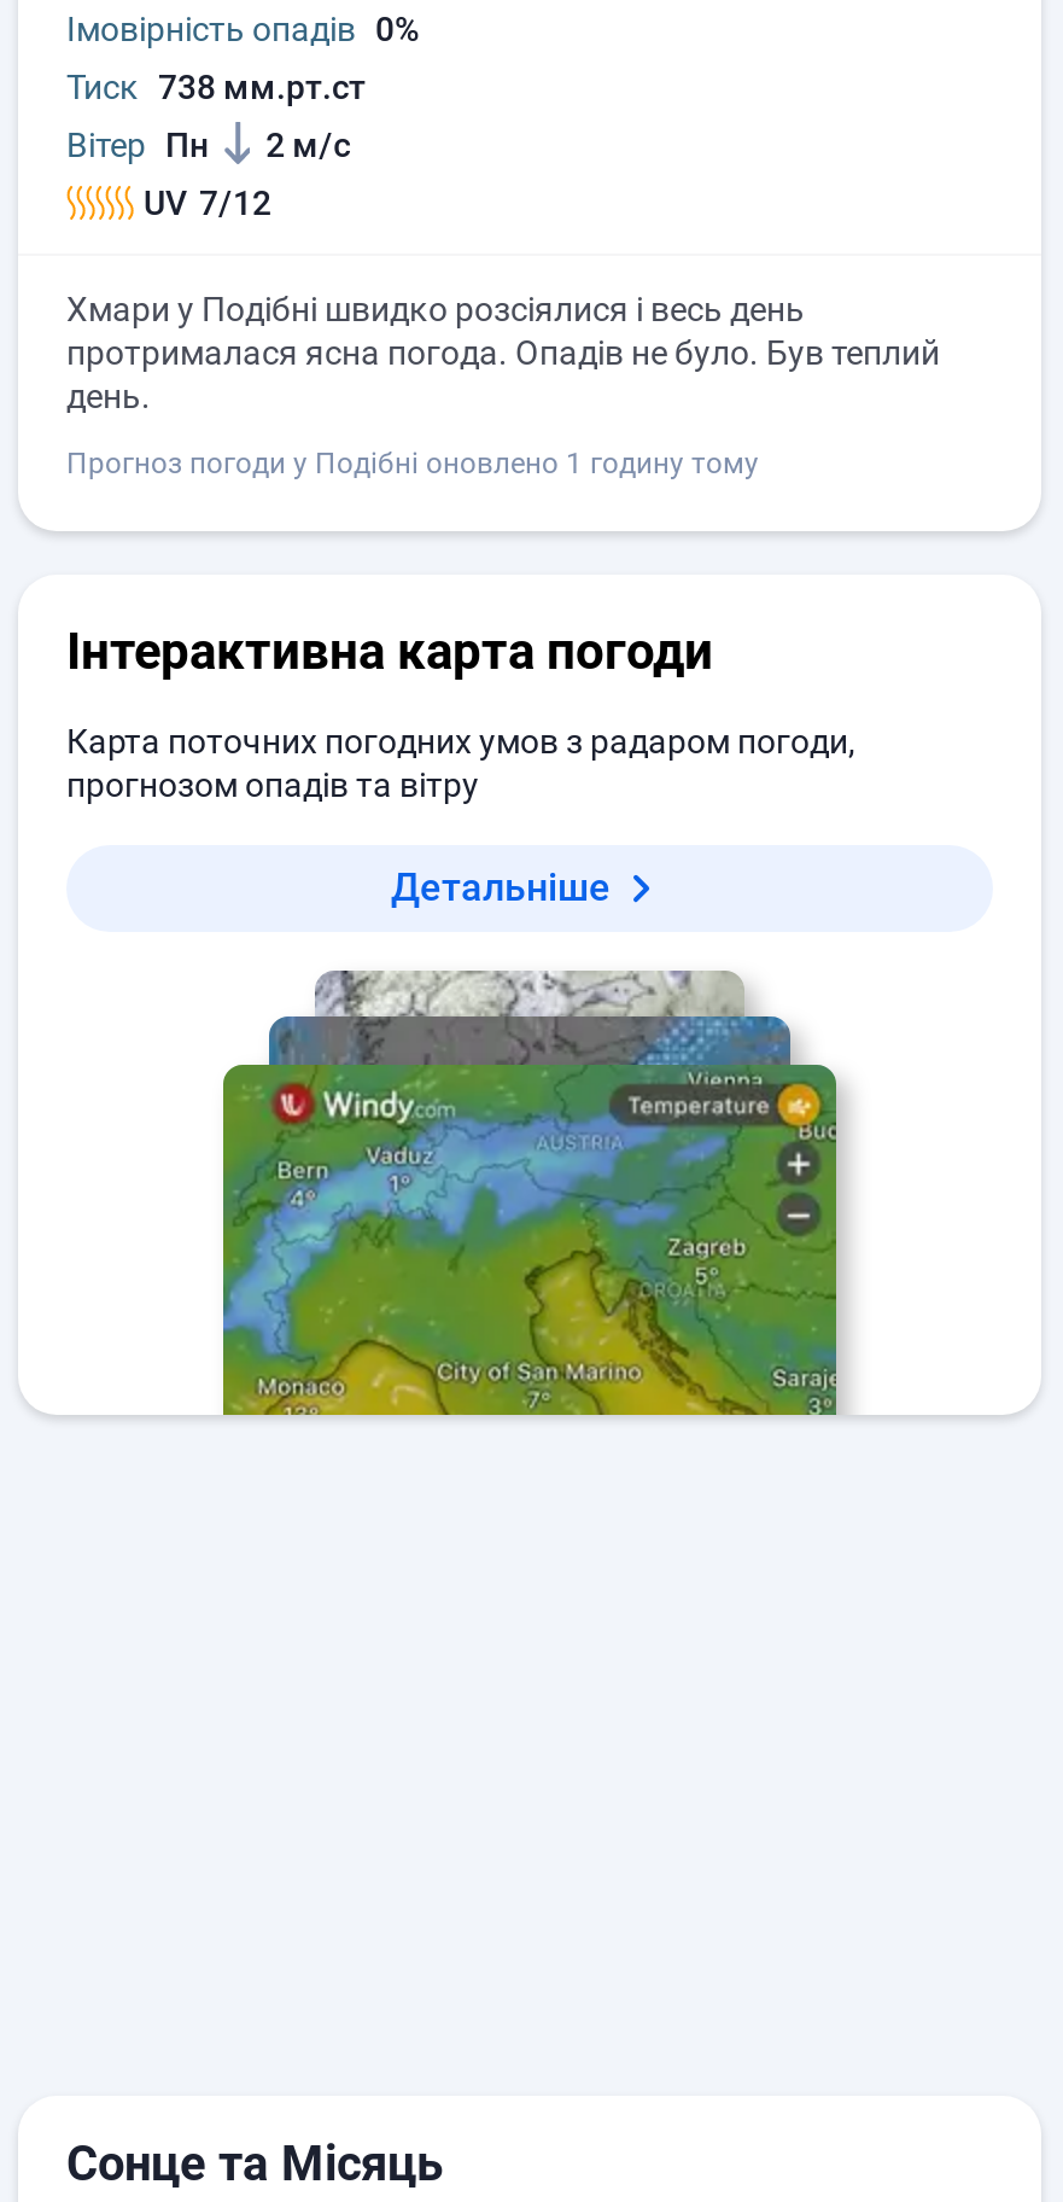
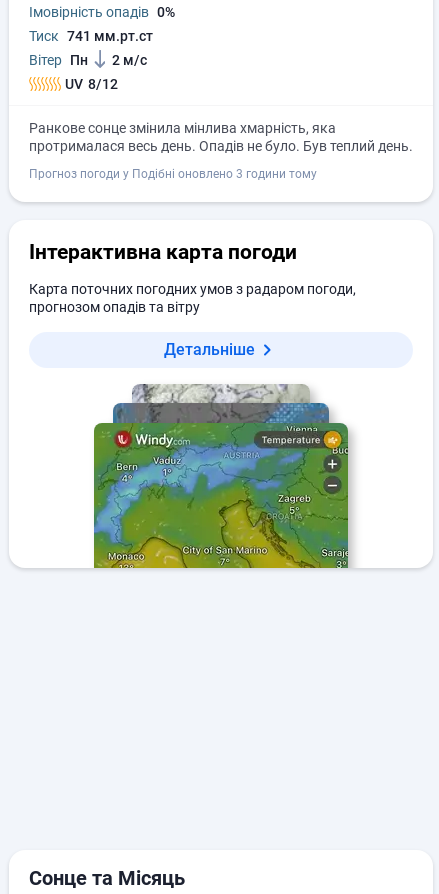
[66,68,366,106] Тиск 738 мм.рт.ст -> [29,28,153,44] Тиск 741 мм.рт.ст
[144,183,271,222] UV 7/12 -> [65,76,118,92] UV 8/12
[66,290,940,415] Хмари у Подібні швидко розсіялися і весь день | протрималася ясна погода. Опадів не було. Був теплий | день. -> [29,120,413,154] Ранкове сонце змінила мінлива хмарність, яка | протрималася весь день. Опадів не було. Був теплий день.
[66,447,759,480] Прогноз погоди у Подібні оновлено 1 годину тому -> [29,167,317,181] Прогноз погоди у Подібні оновлено 3 години тому

